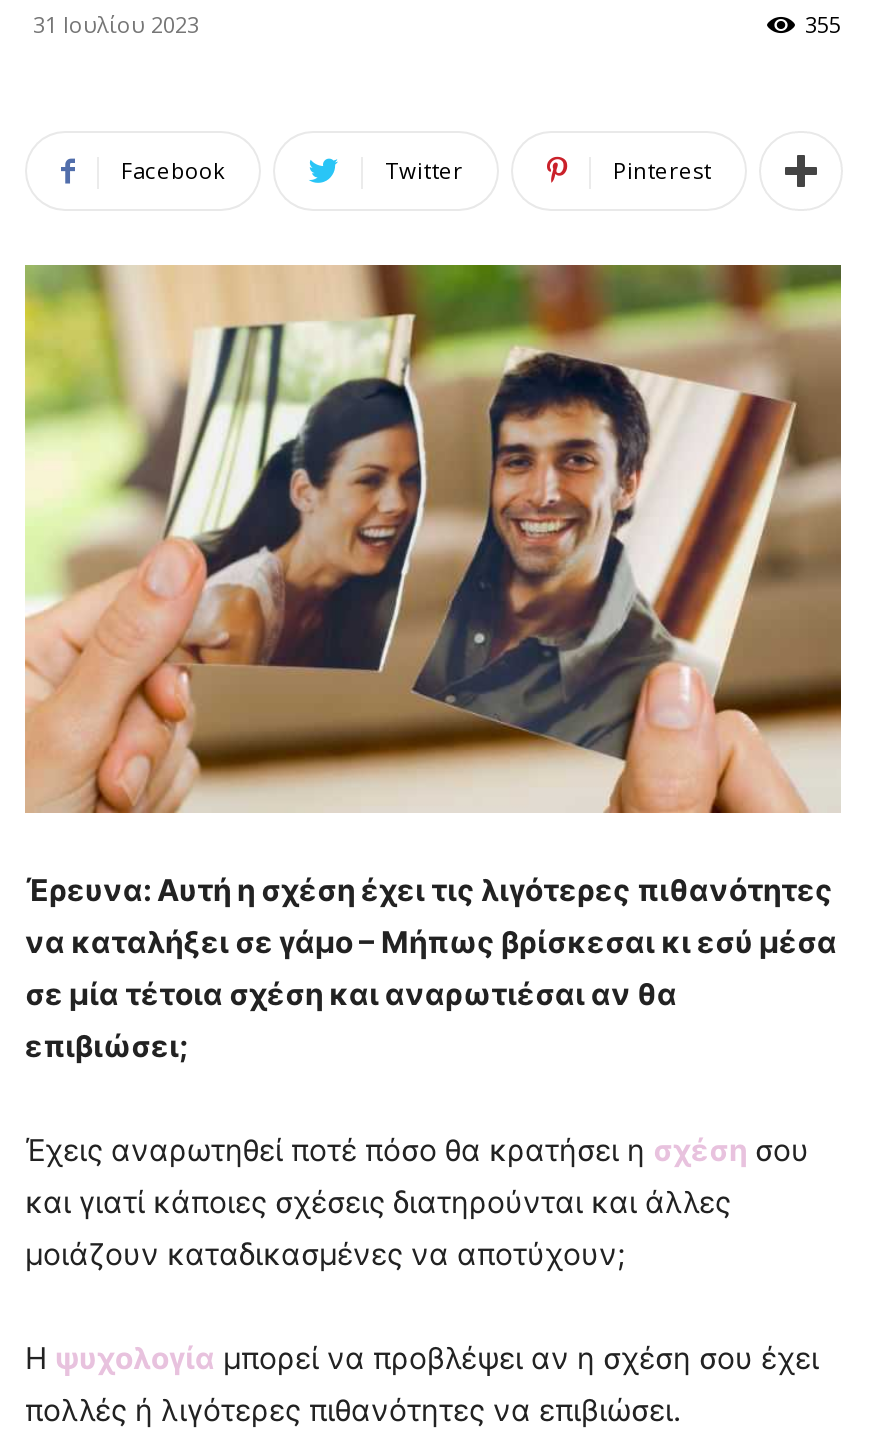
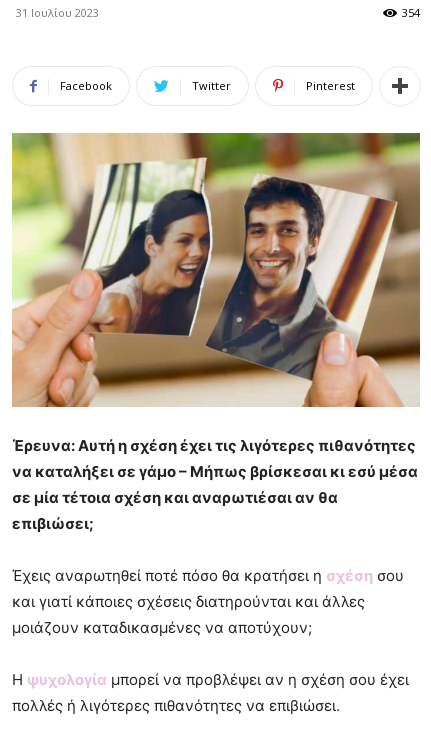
[805,9,841,39] 355 -> [402,5,420,20] 354

